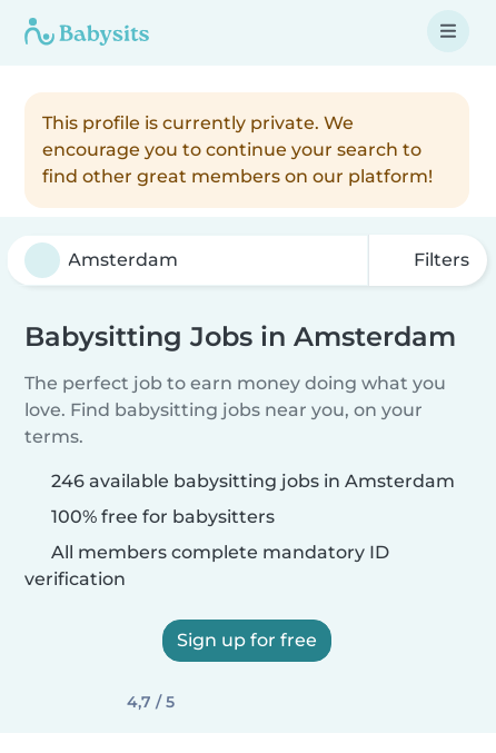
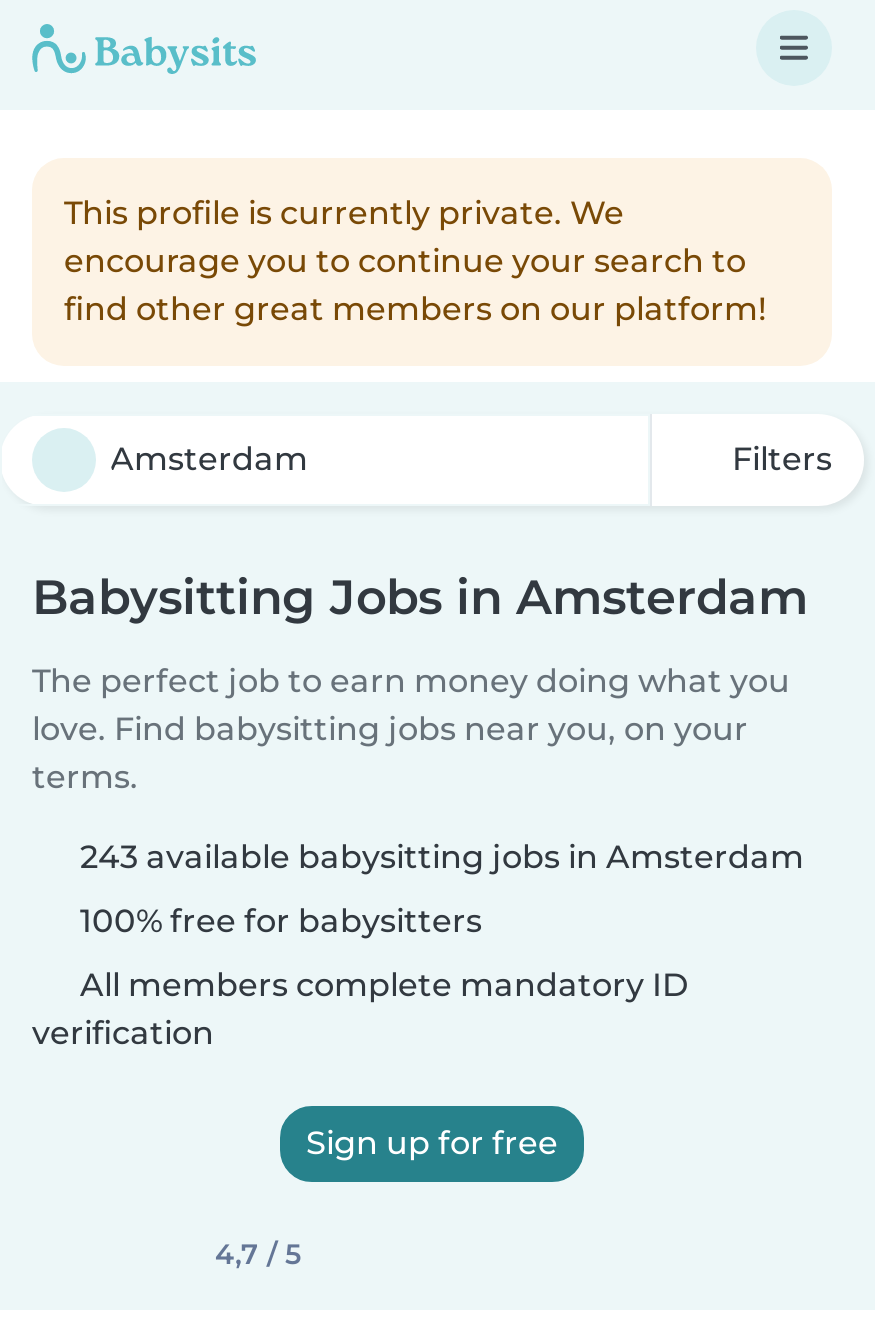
[51,470,455,492] 246 available babysitting jobs in Amsterdam -> [80,838,804,876] 243 available babysitting jobs in Amsterdam

